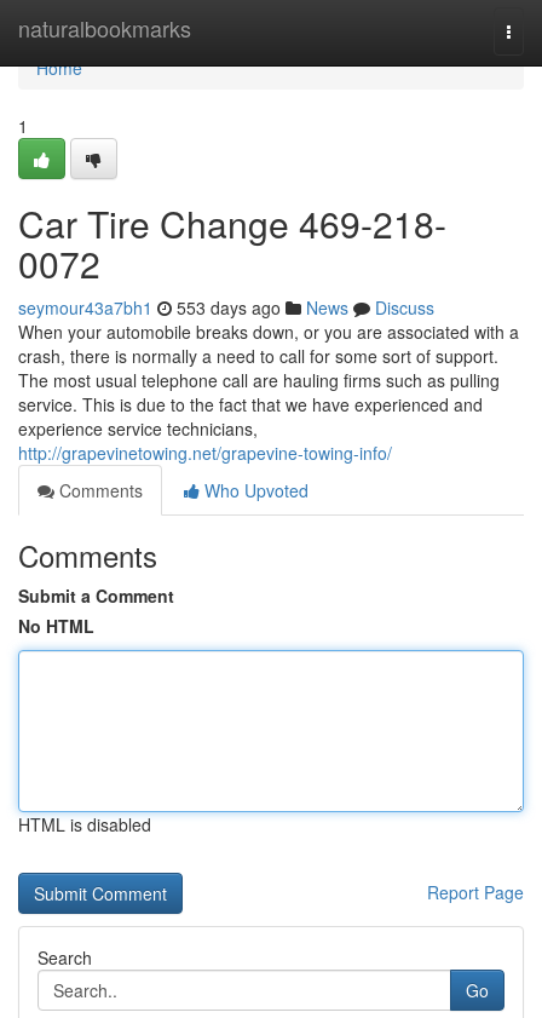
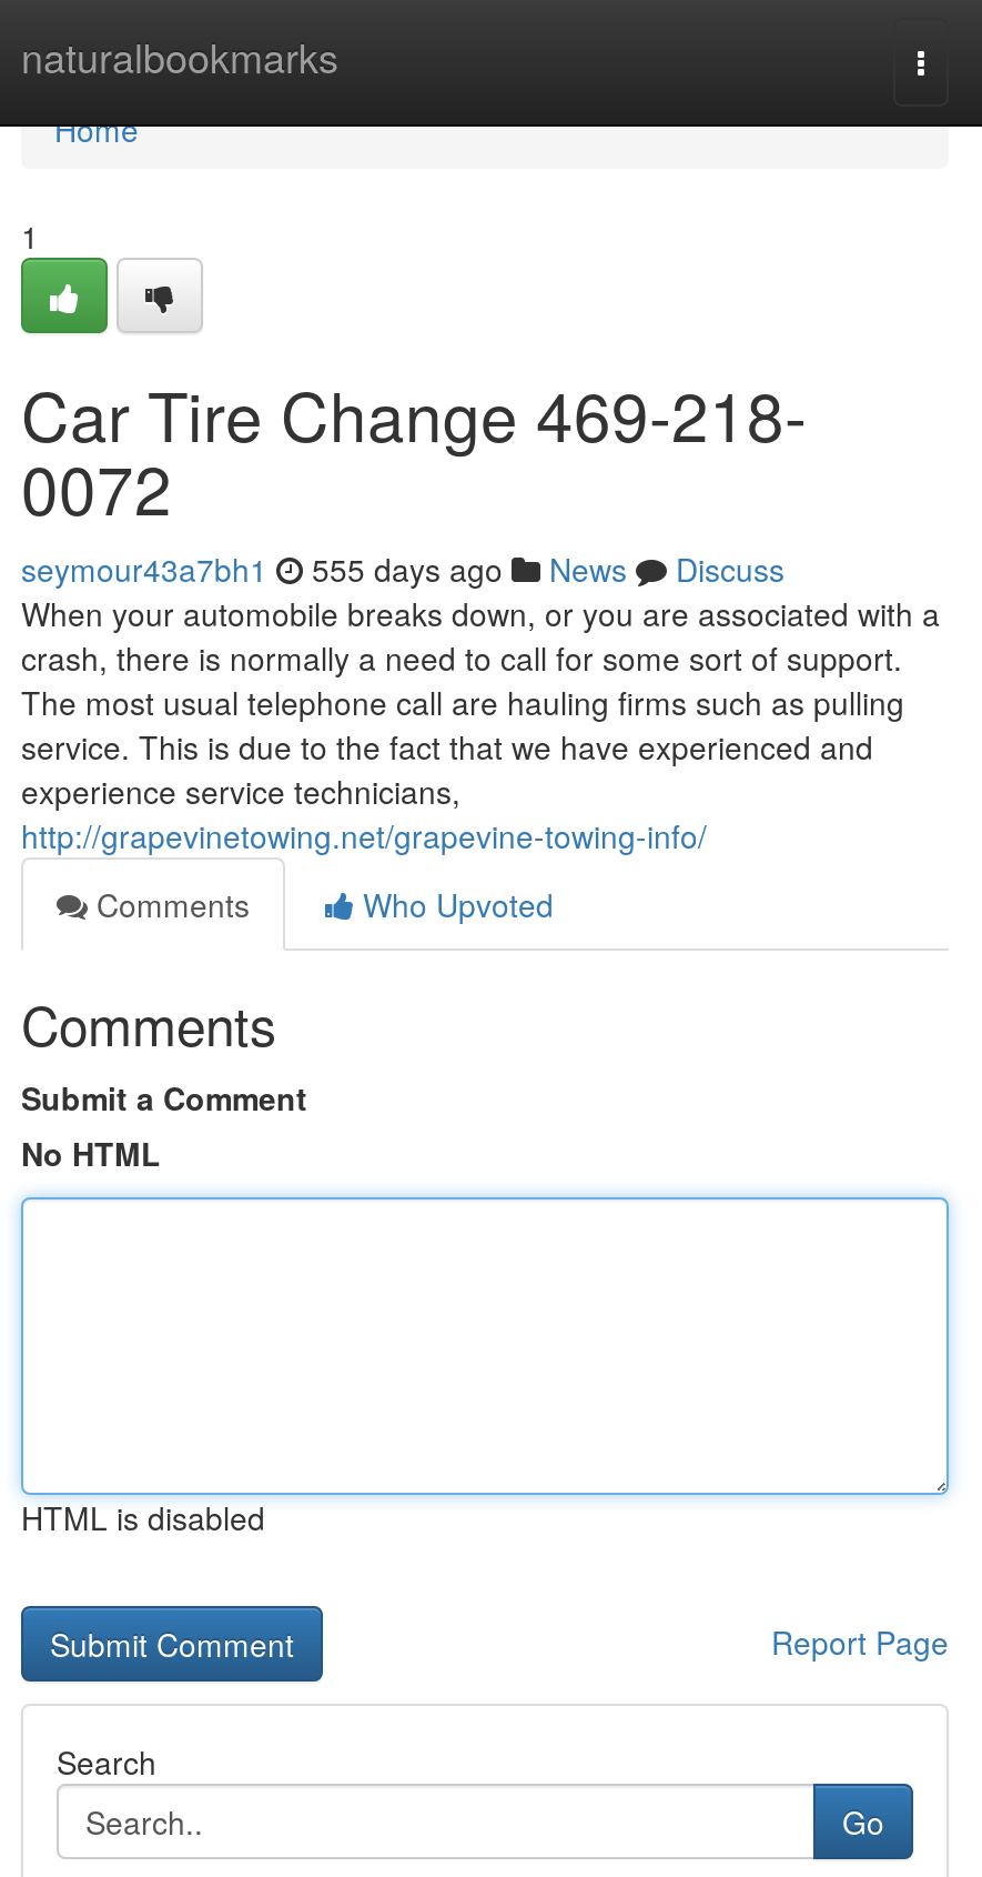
[18,295,434,320] seymour43a7bh1 553 days ago News Discuss -> [21,546,784,591] seymour43a7bh1 555 days ago News Discuss

